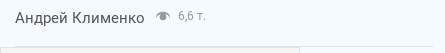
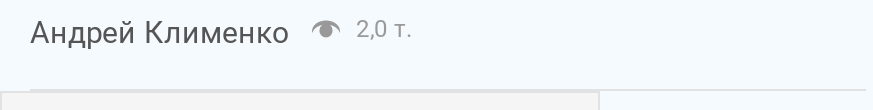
[178,9,206,23] 6,6 т. -> [356,14,412,42] 2,0 т.

